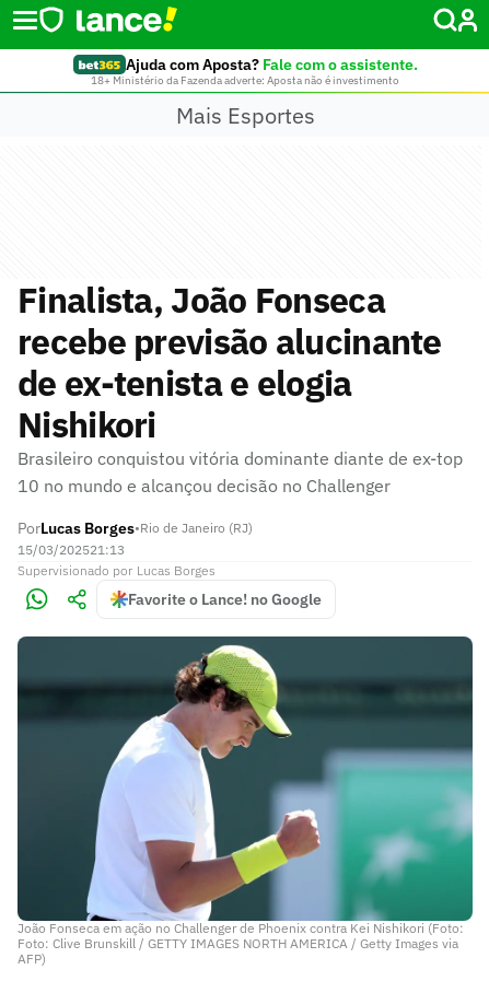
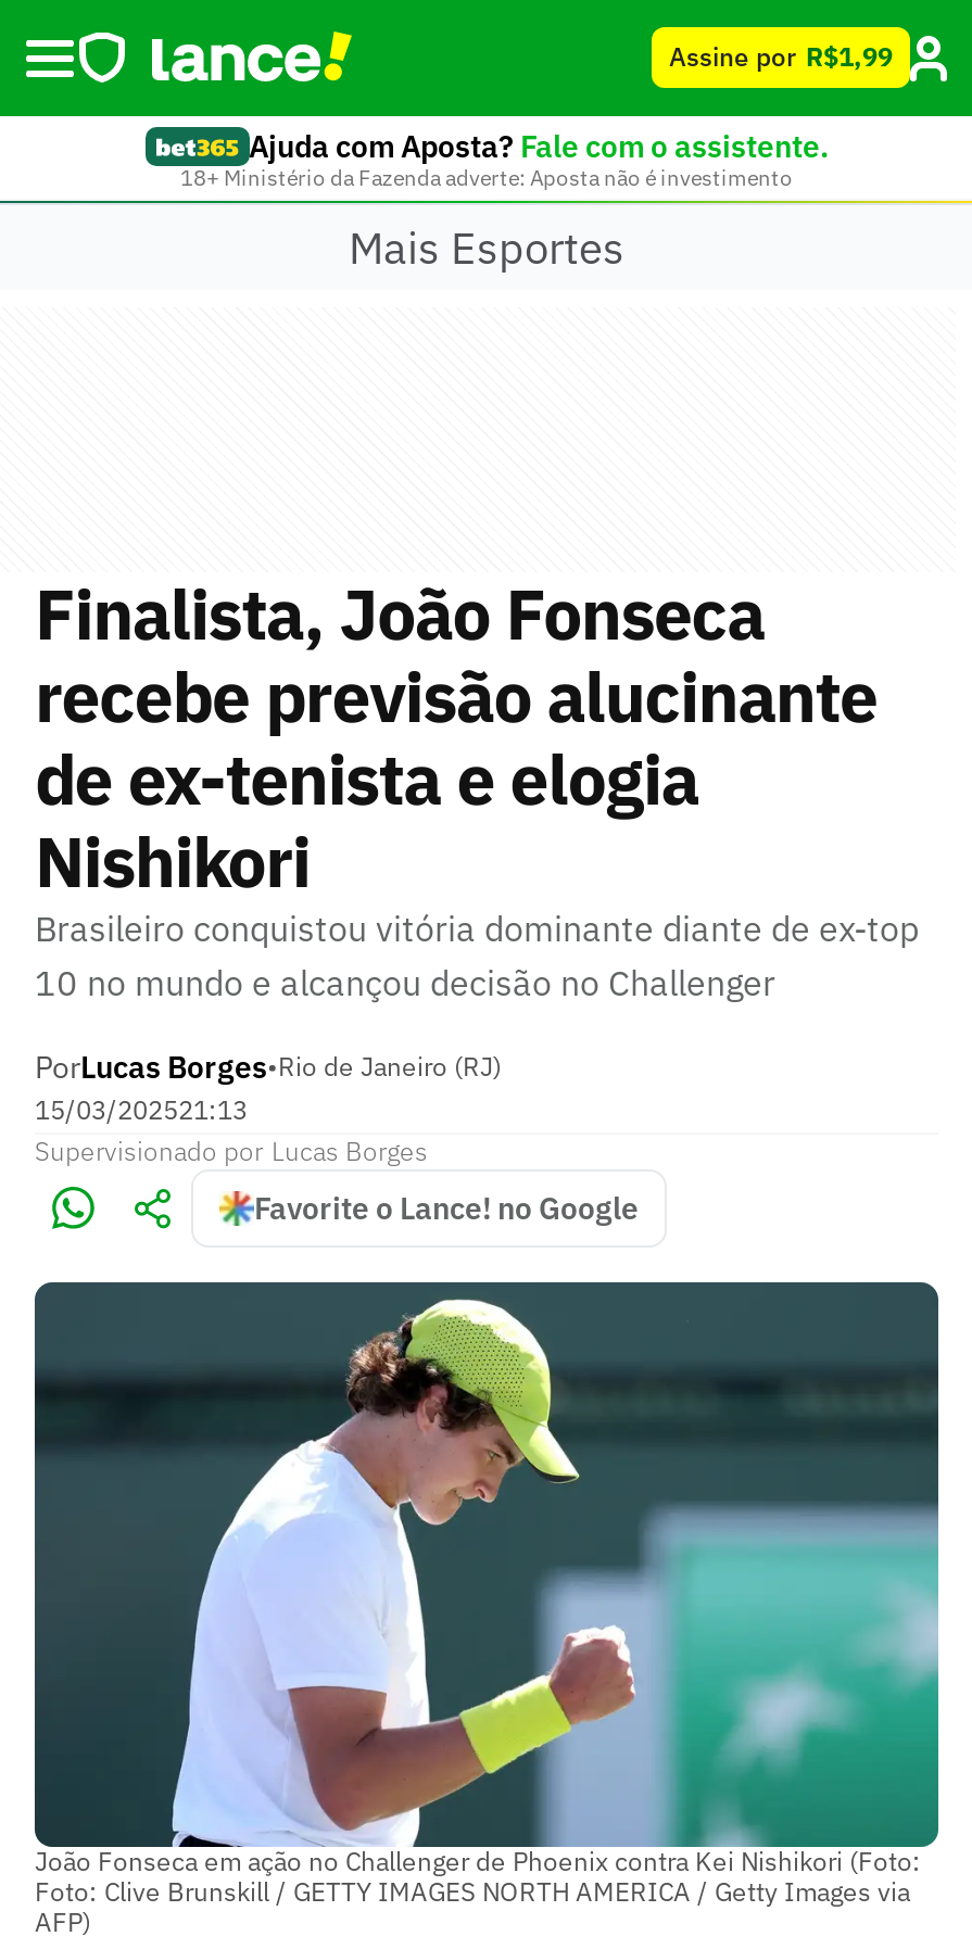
none -> [669,40,893,73] Assine por R$1,99

